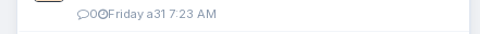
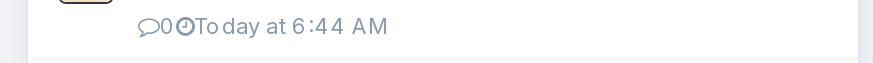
[89,6,217,21] 0 Friday a31 7:23 AM -> [160,12,388,40] 0 Today at 6:44 AM

